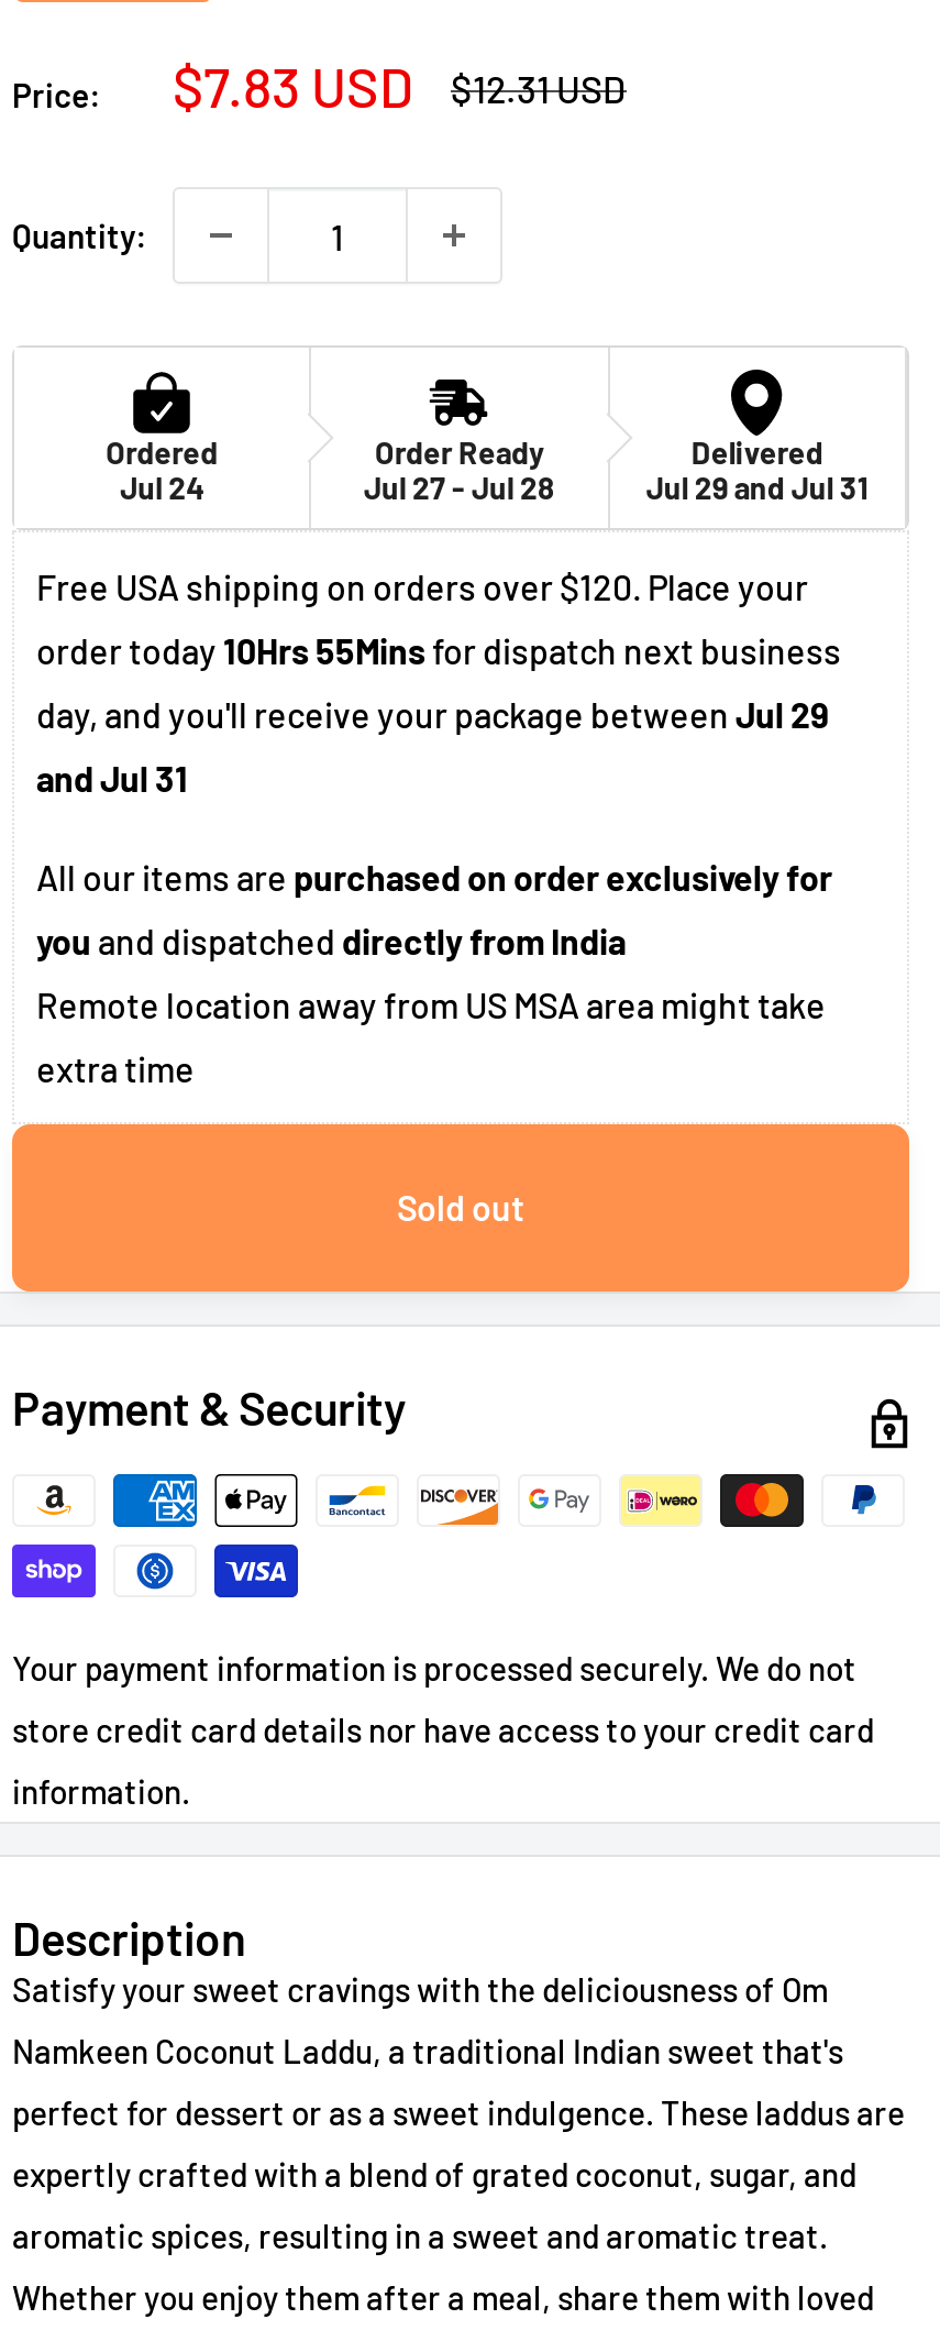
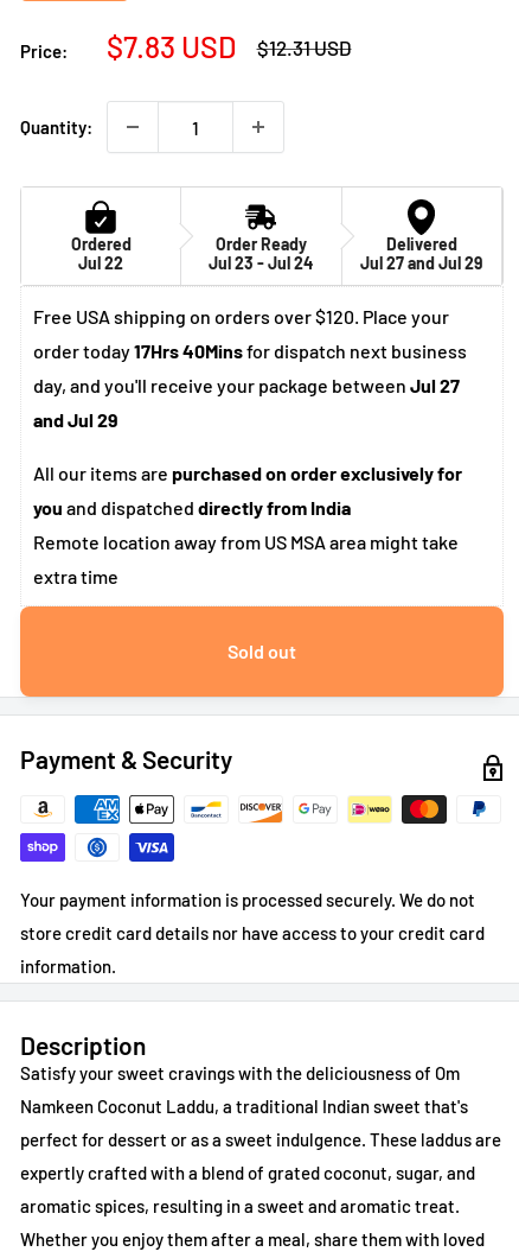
[120,469,204,506] Jul 24 -> [78,253,123,273] Jul 22
[364,469,555,506] Jul 27 - Jul 28 -> [209,253,313,273] Jul 23 - Jul 24
[646,469,868,506] Jul 29 and Jul 31 -> [361,253,483,273] Jul 27 and Jul 29
[36,629,841,671] order today 10Hrs 55Mins for dispatch next business -> [33,339,467,362] order today 17Hrs 40Mins for dispatch next business
[36,693,830,735] day, and you'll receive your package between Jul 29 -> [33,374,460,396] day, and you'll receive your package between Jul 27
[36,757,188,799] and Jul 31 -> [33,408,118,431] and Jul 29

